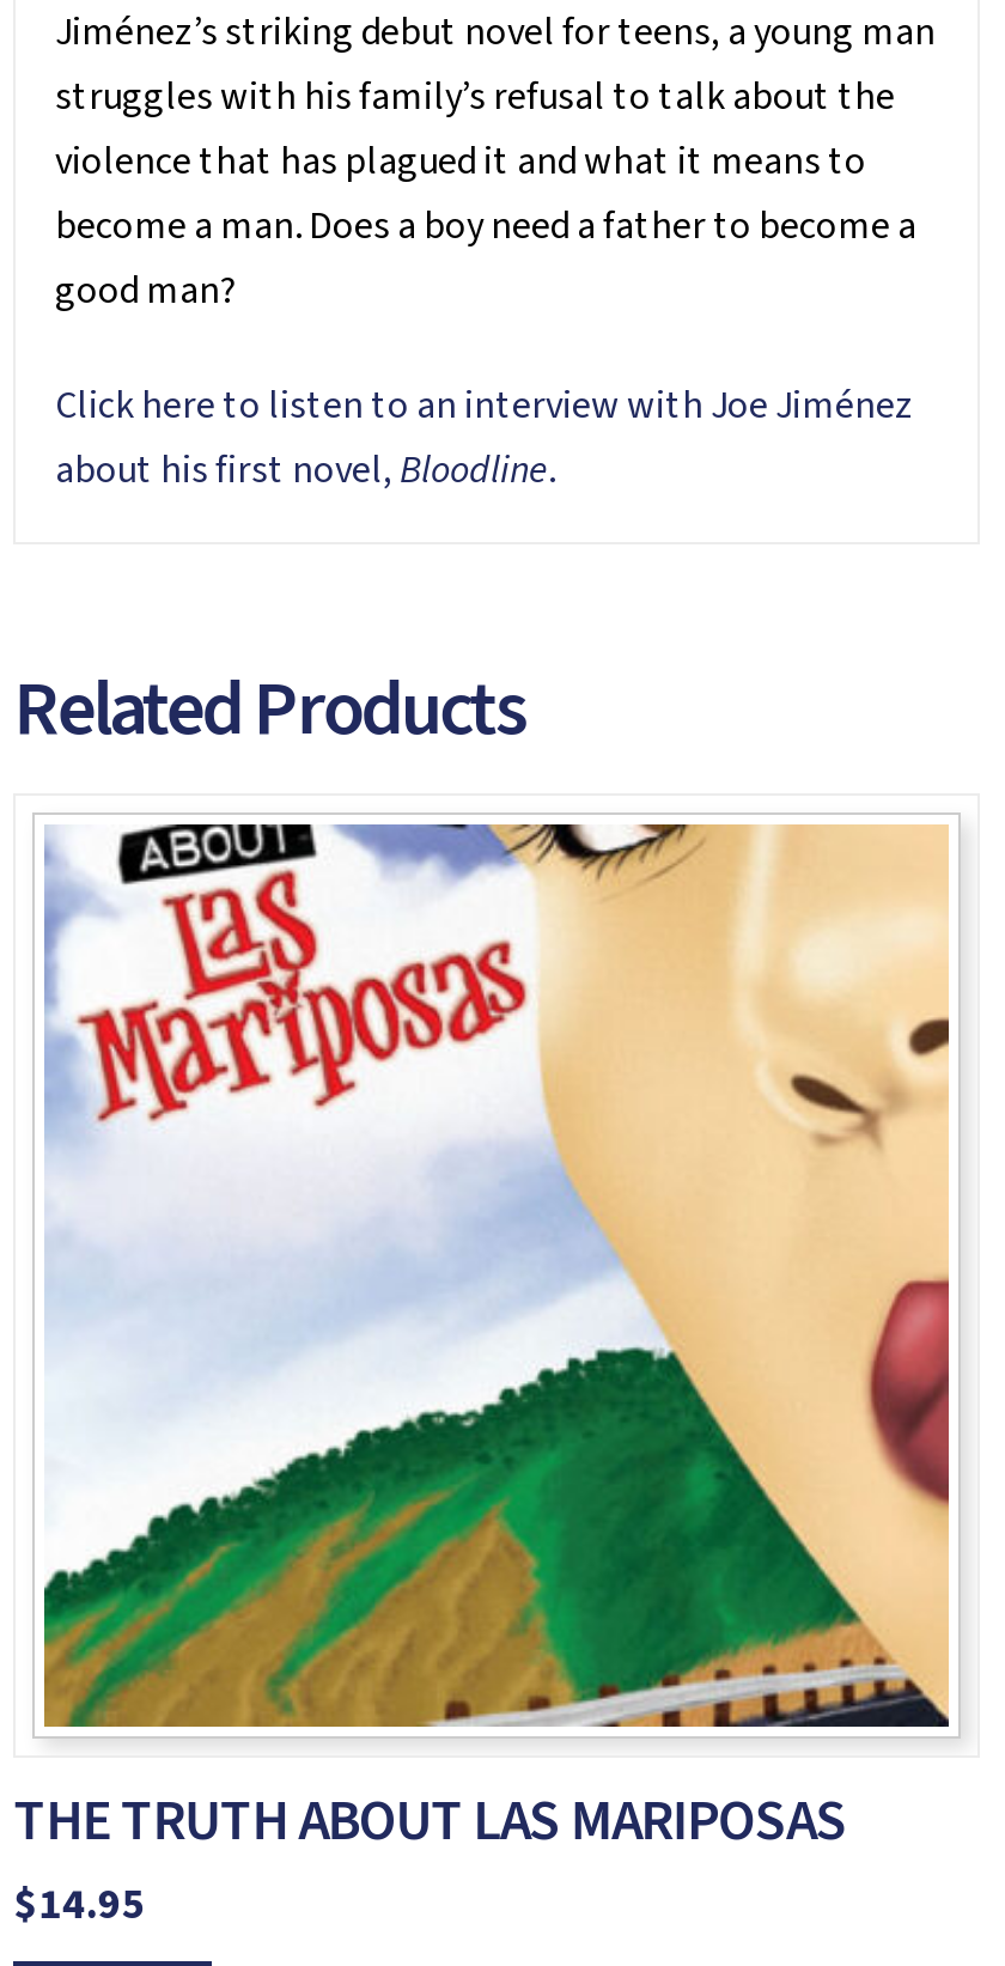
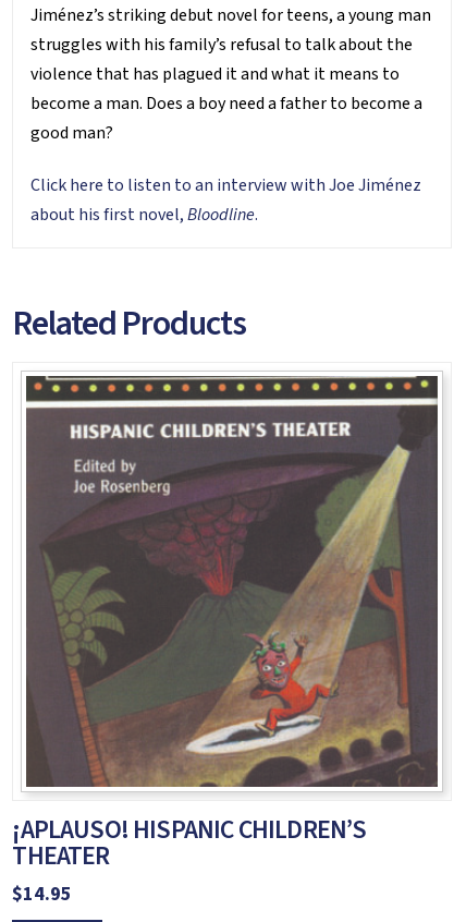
[14,823,951,1862] [image] | THE TRUTH ABOUT LAS MARIPOSAS -> [12,375,439,874] [image] | ¡APLAUSO! HISPANIC CHILDREN’S | THEATER

